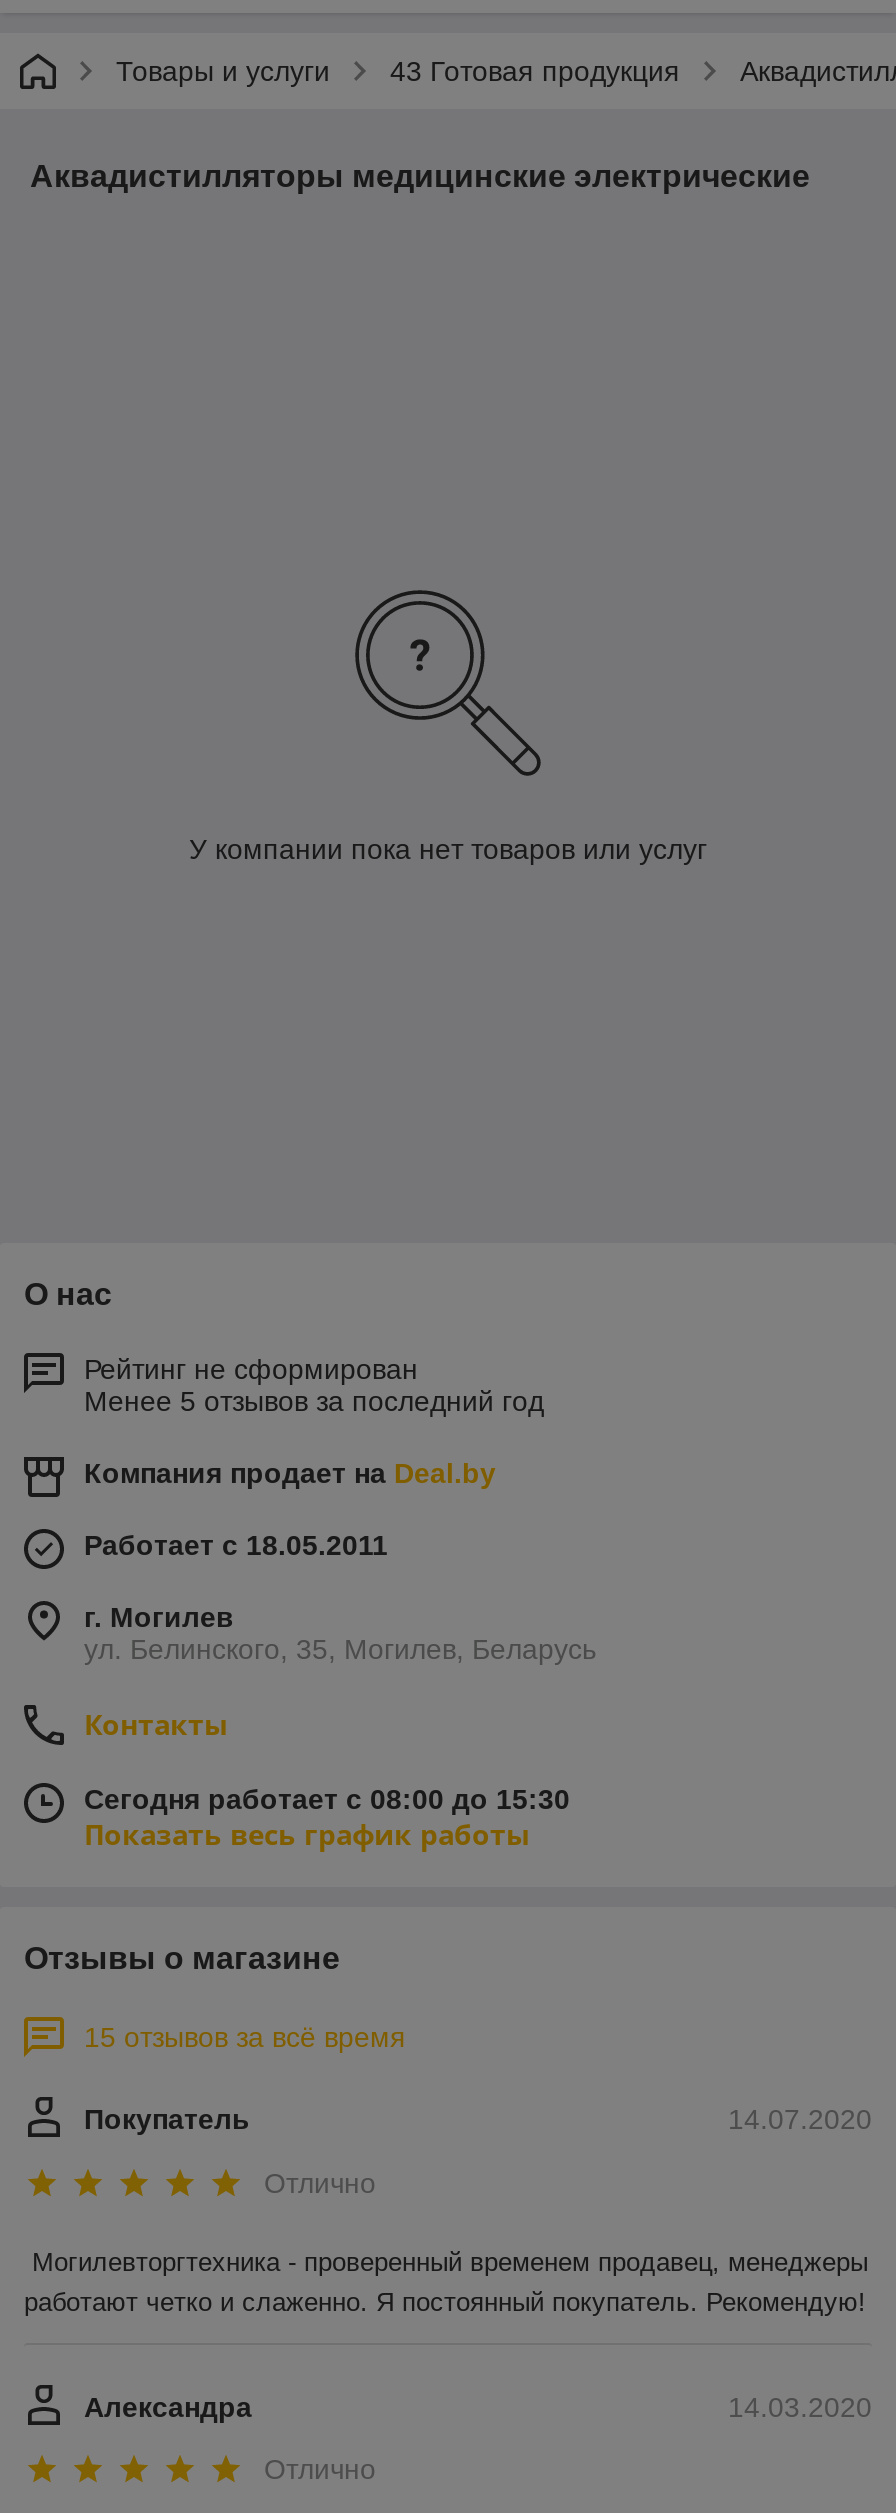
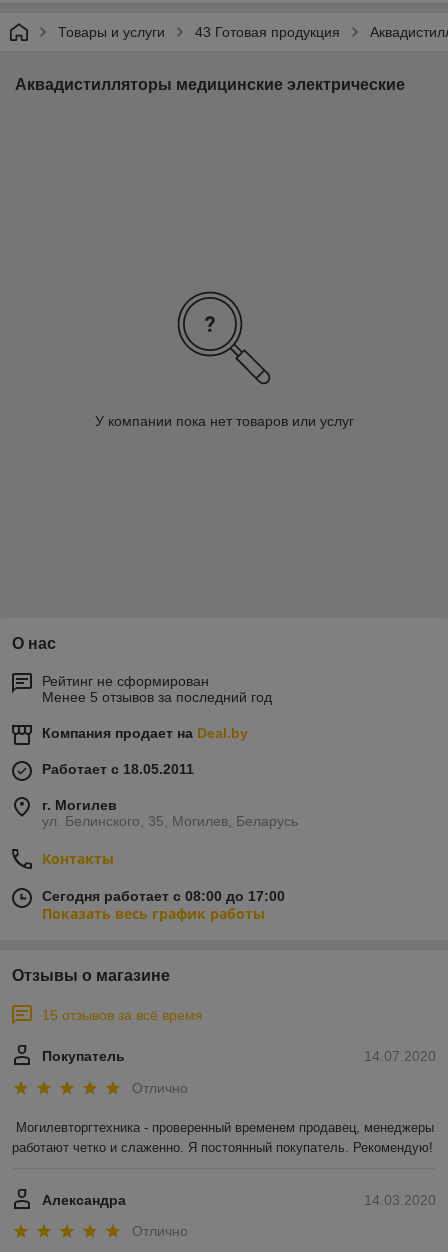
[84,1784,570,1816] Сегодня работает с 08:00 до 15:30 -> [42,888,285,904] Сегодня работает с 08:00 до 17:00

